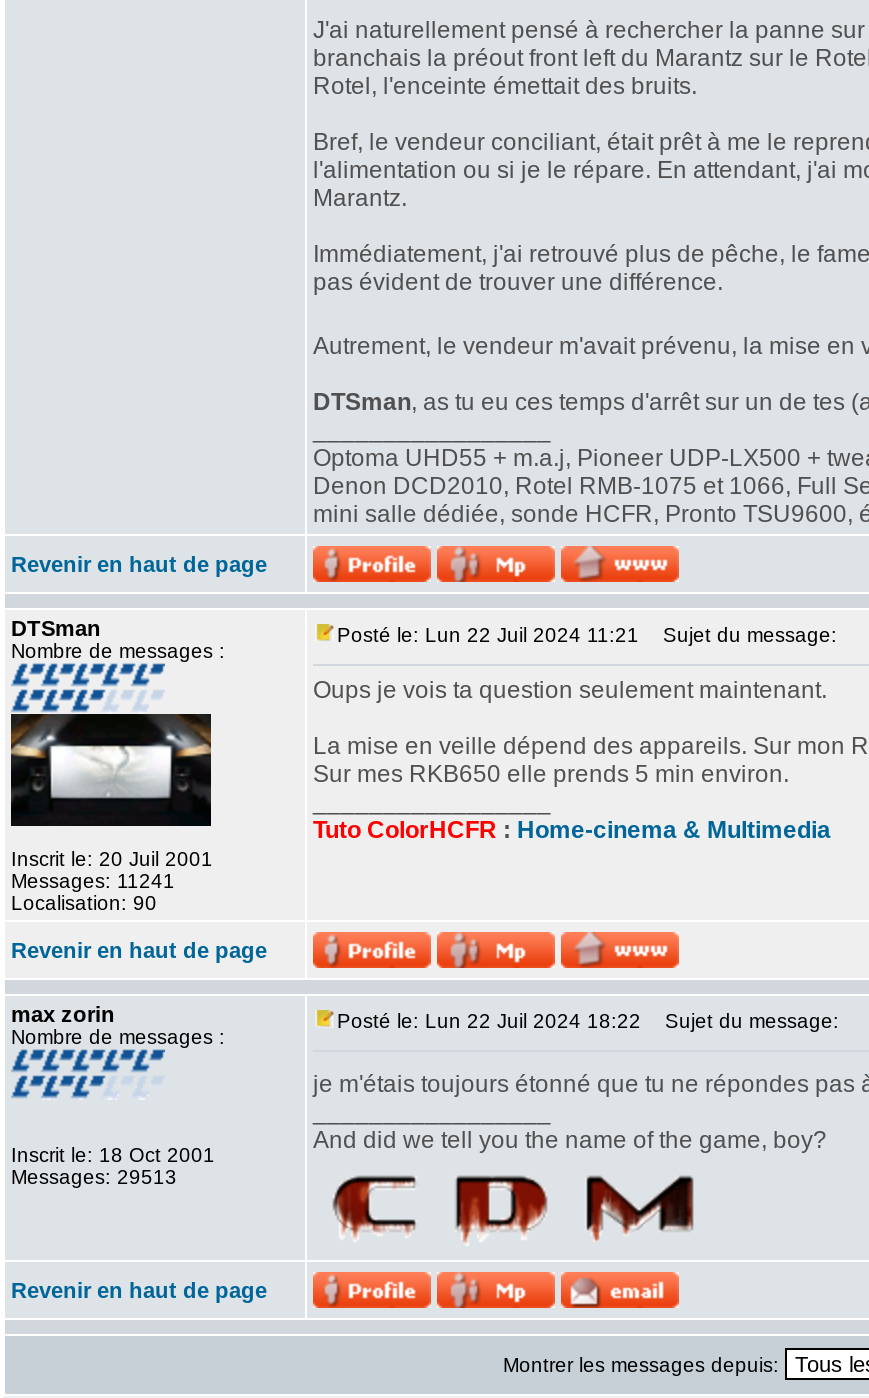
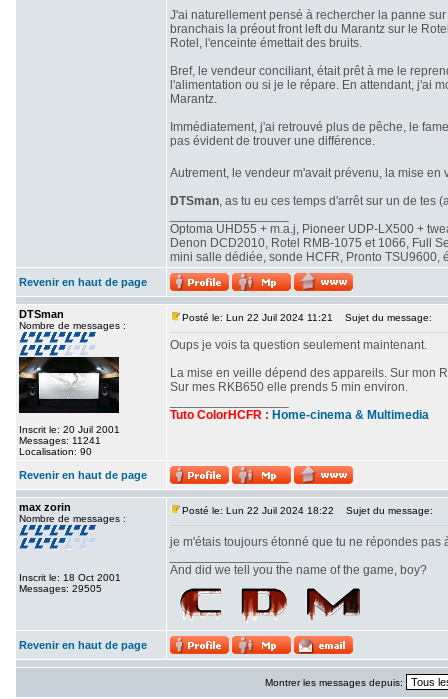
[11,1166,177,1188] Messages: 29513 -> [19,583,102,594] Messages: 29505

